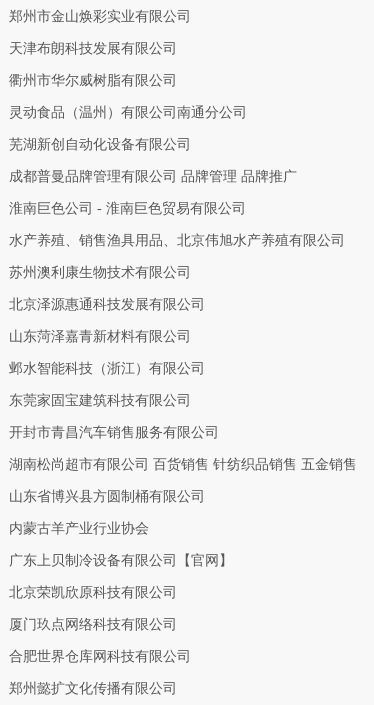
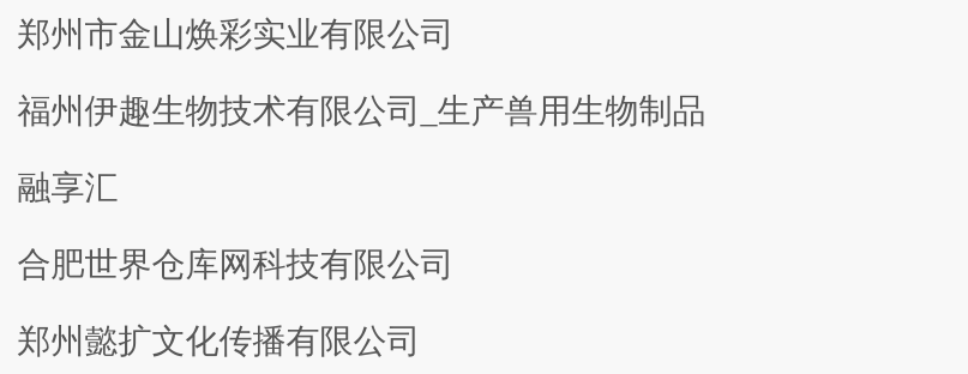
[9,41,357,632] 天津布朗科技发展有限公司 | 衢州市华尔威树脂有限公司 | 灵动食品（温州）有限公司南通分公司 | 芜湖新创自动化设备有限公司 | 成都普曼品牌管理有限公司 品牌管理 品牌推广 | 淮南巨色公司 - 淮南巨色贸易有限公司 | 水产养殖、销售渔具用品、北京伟旭水产养殖有限公司 | 苏州澳利康生物技术有限公司 | 北京泽源惠通科技发展有限公司 | 山东菏泽嘉青新材料有限公司 | 邺水智能科技（浙江）有限公司 | 东莞家固宝建筑科技有限公司 | 开封市青昌汽车销售服务有限公司 | 湖南松尚超市有限公司 百货销售 针纺织品销售 五金销售 | 山东省博兴县方圆制桶有限公司 | 内蒙古羊产业行业协会 | 广东上贝制冷设备有限公司【官网】 | 北京荣凯欣原科技有限公司 | 厦门玖点网络科技有限公司 -> [17,93,706,206] 福州伊趣生物技术有限公司_生产兽用生物制品 | 融享汇

